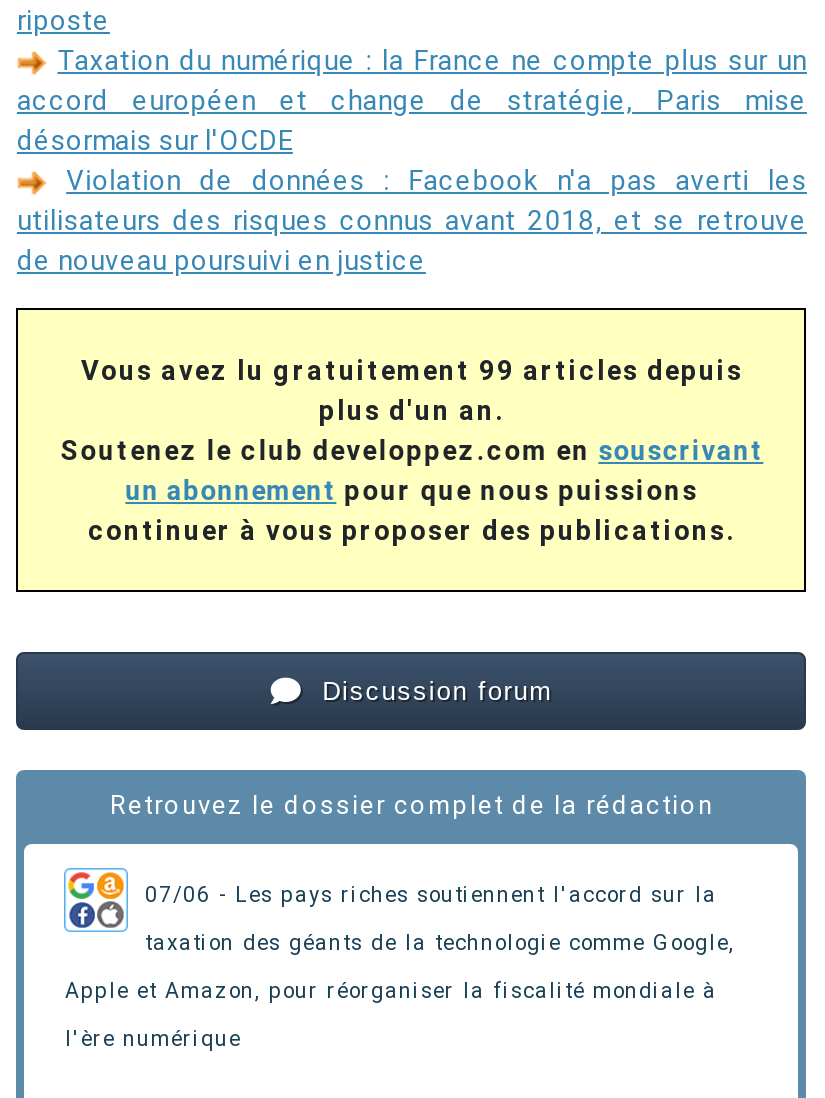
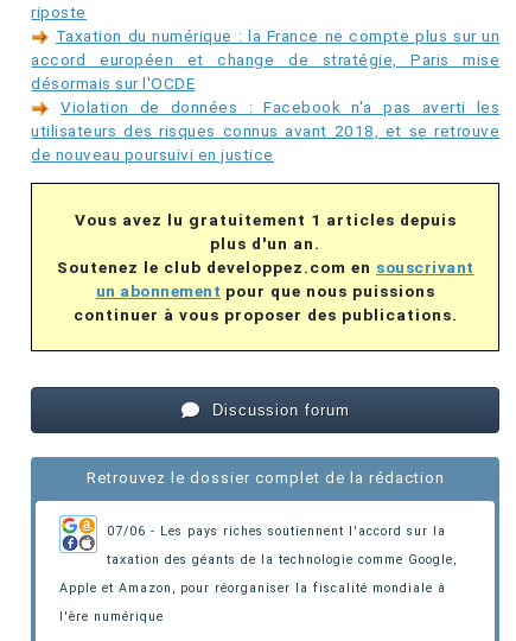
[81,354,743,386] Vous avez lu gratuitement 99 articles depuis -> [75,210,457,229] Vous avez lu gratuitement 1 articles depuis

